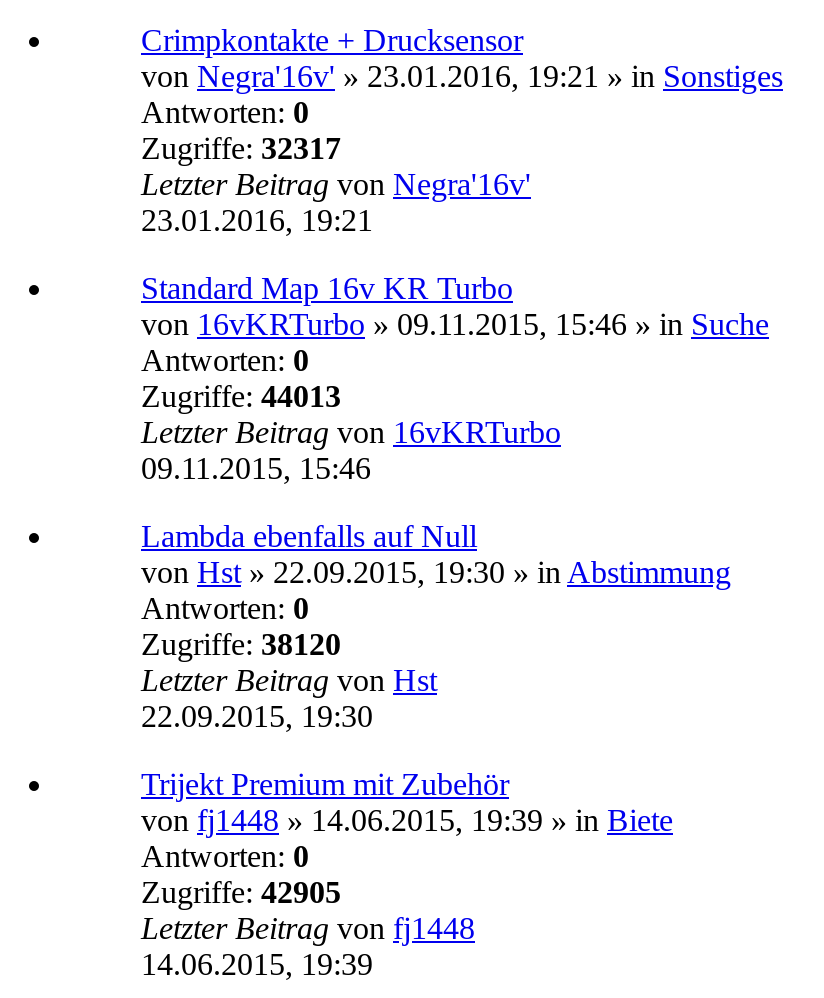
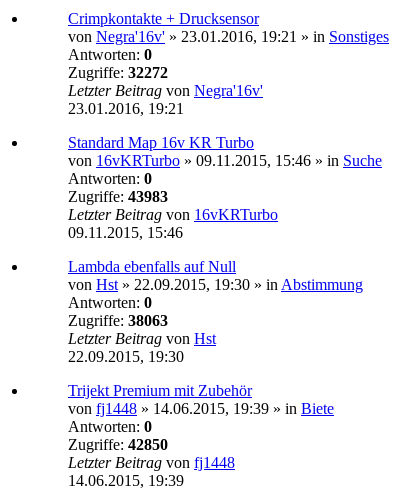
[141,132,341,166] Zugriffe: 32317 -> [68,64,168,81] Zugriffe: 32272
[141,380,341,414] Zugriffe: 44013 -> [68,188,168,205] Zugriffe: 43983
[141,628,341,662] Zugriffe: 38120 -> [68,312,168,329] Zugriffe: 38063
[141,876,341,910] Zugriffe: 42905 -> [68,436,168,453] Zugriffe: 42850

